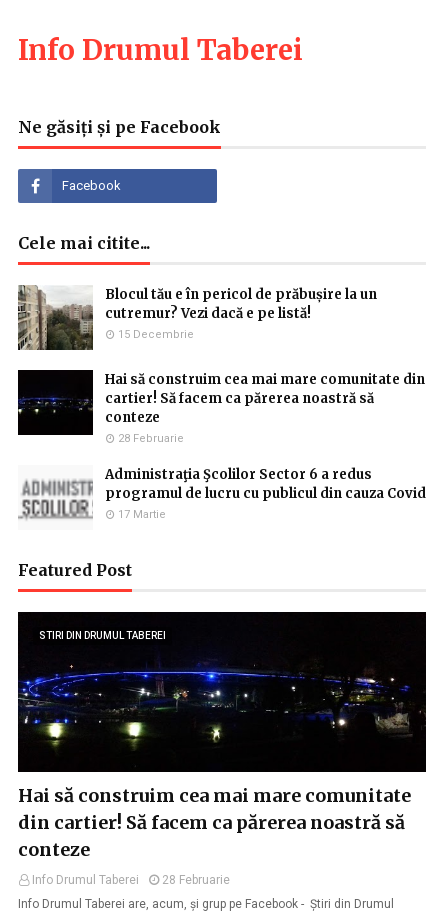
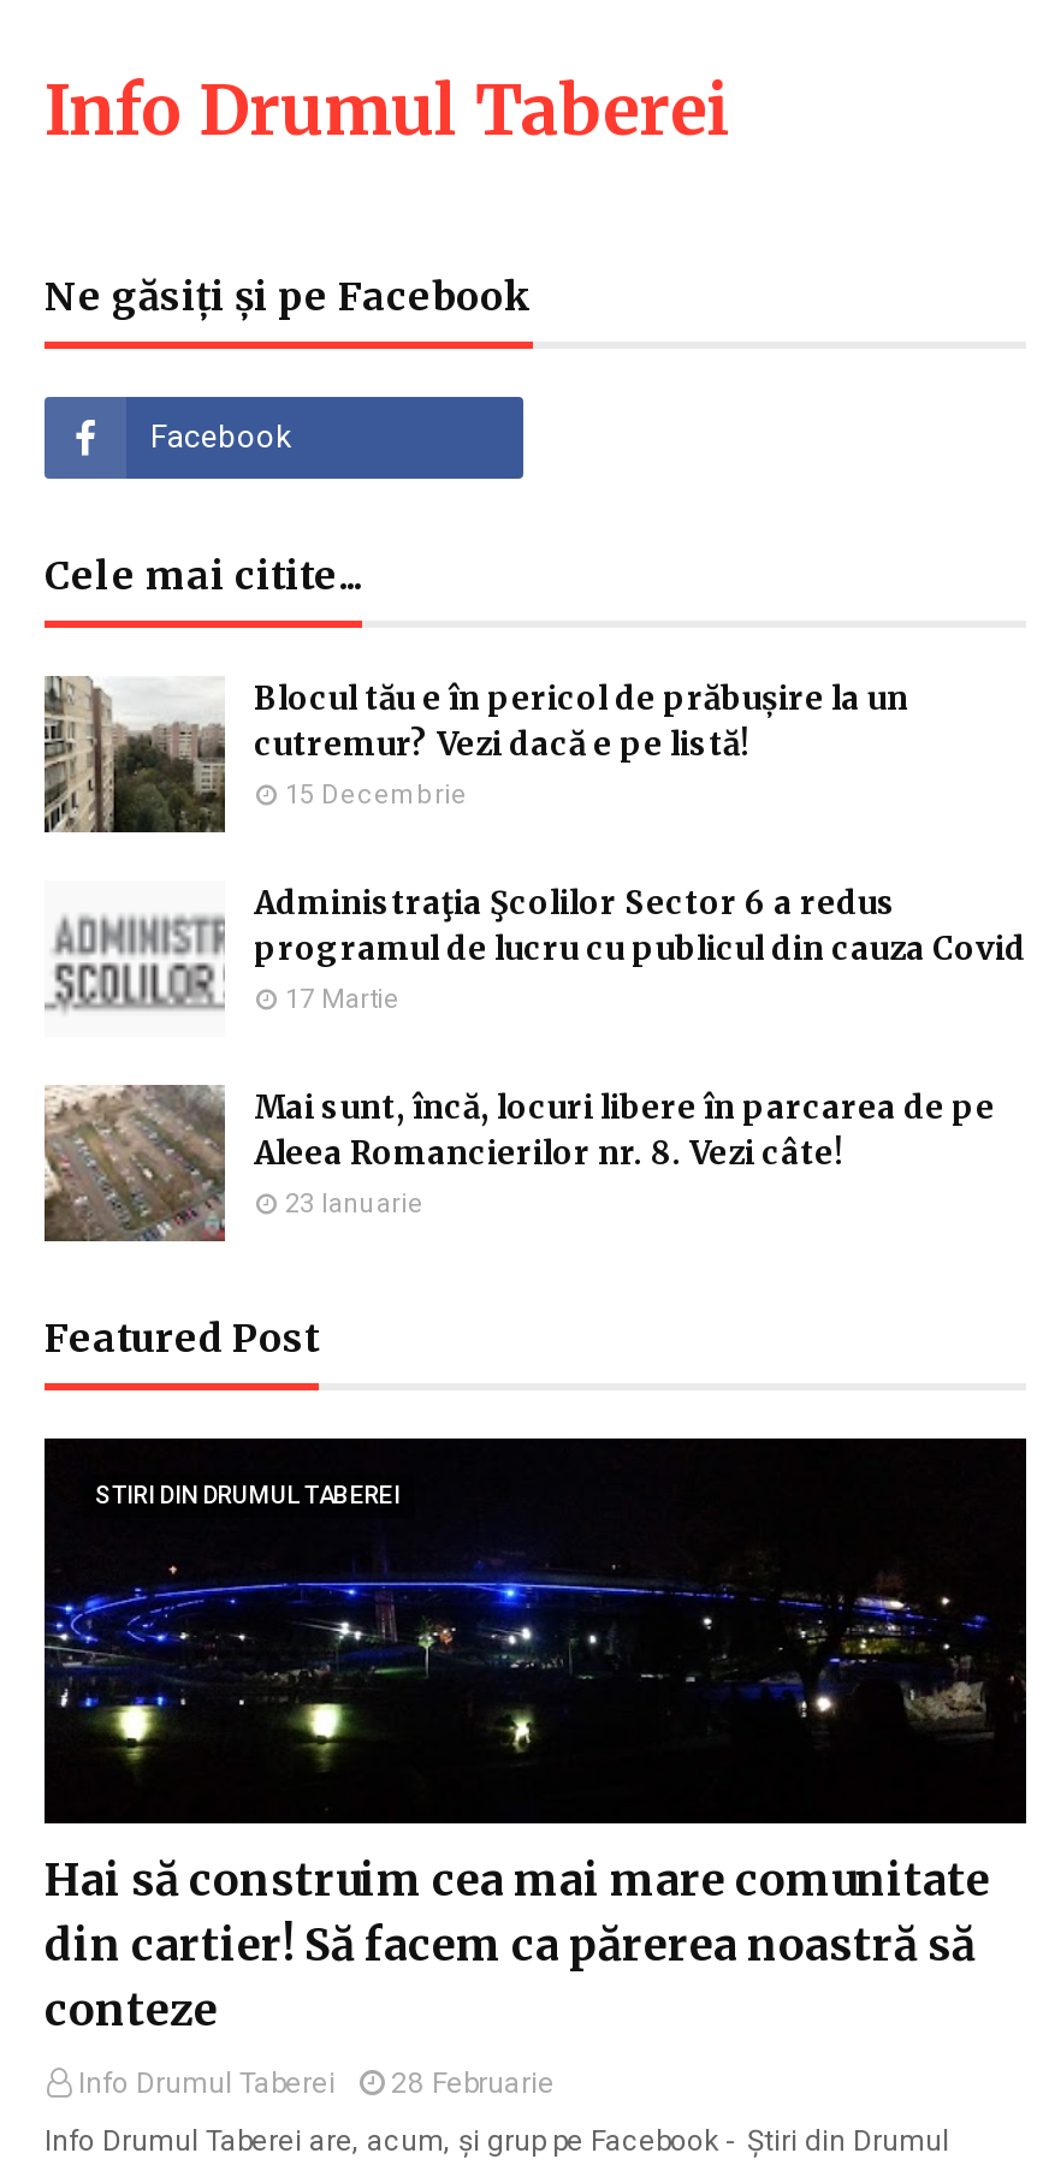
[17,369,425,445] [image] | Hai să construim cea mai mare comunitate din | cartier! Să facem ca părerea noastră să | conteze | 28 Februarie -> none
moved [20,466,426,521] -> [49,883,1026,1015]: [image] | Administraţia Şcolilor Sector 6 a redus | programul de lucru cu publicul din cauza Covid | 17 Martie
none -> [42,1082,995,1244] [image] | Mai sunt, încă, locuri libere în parcarea de pe | Aleea Romancierilor nr. 8. Vezi câte! | 23 Ianuarie

